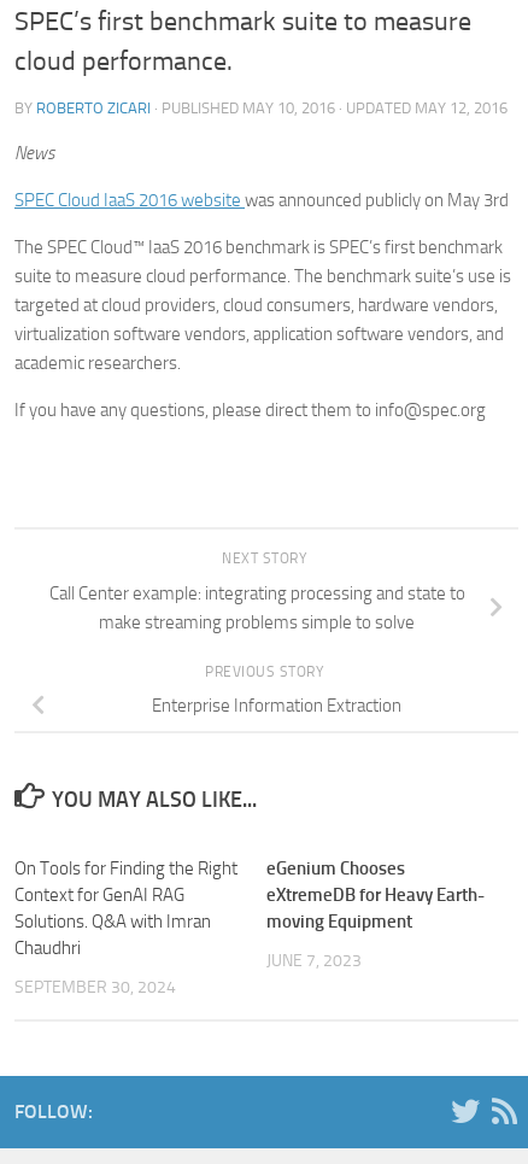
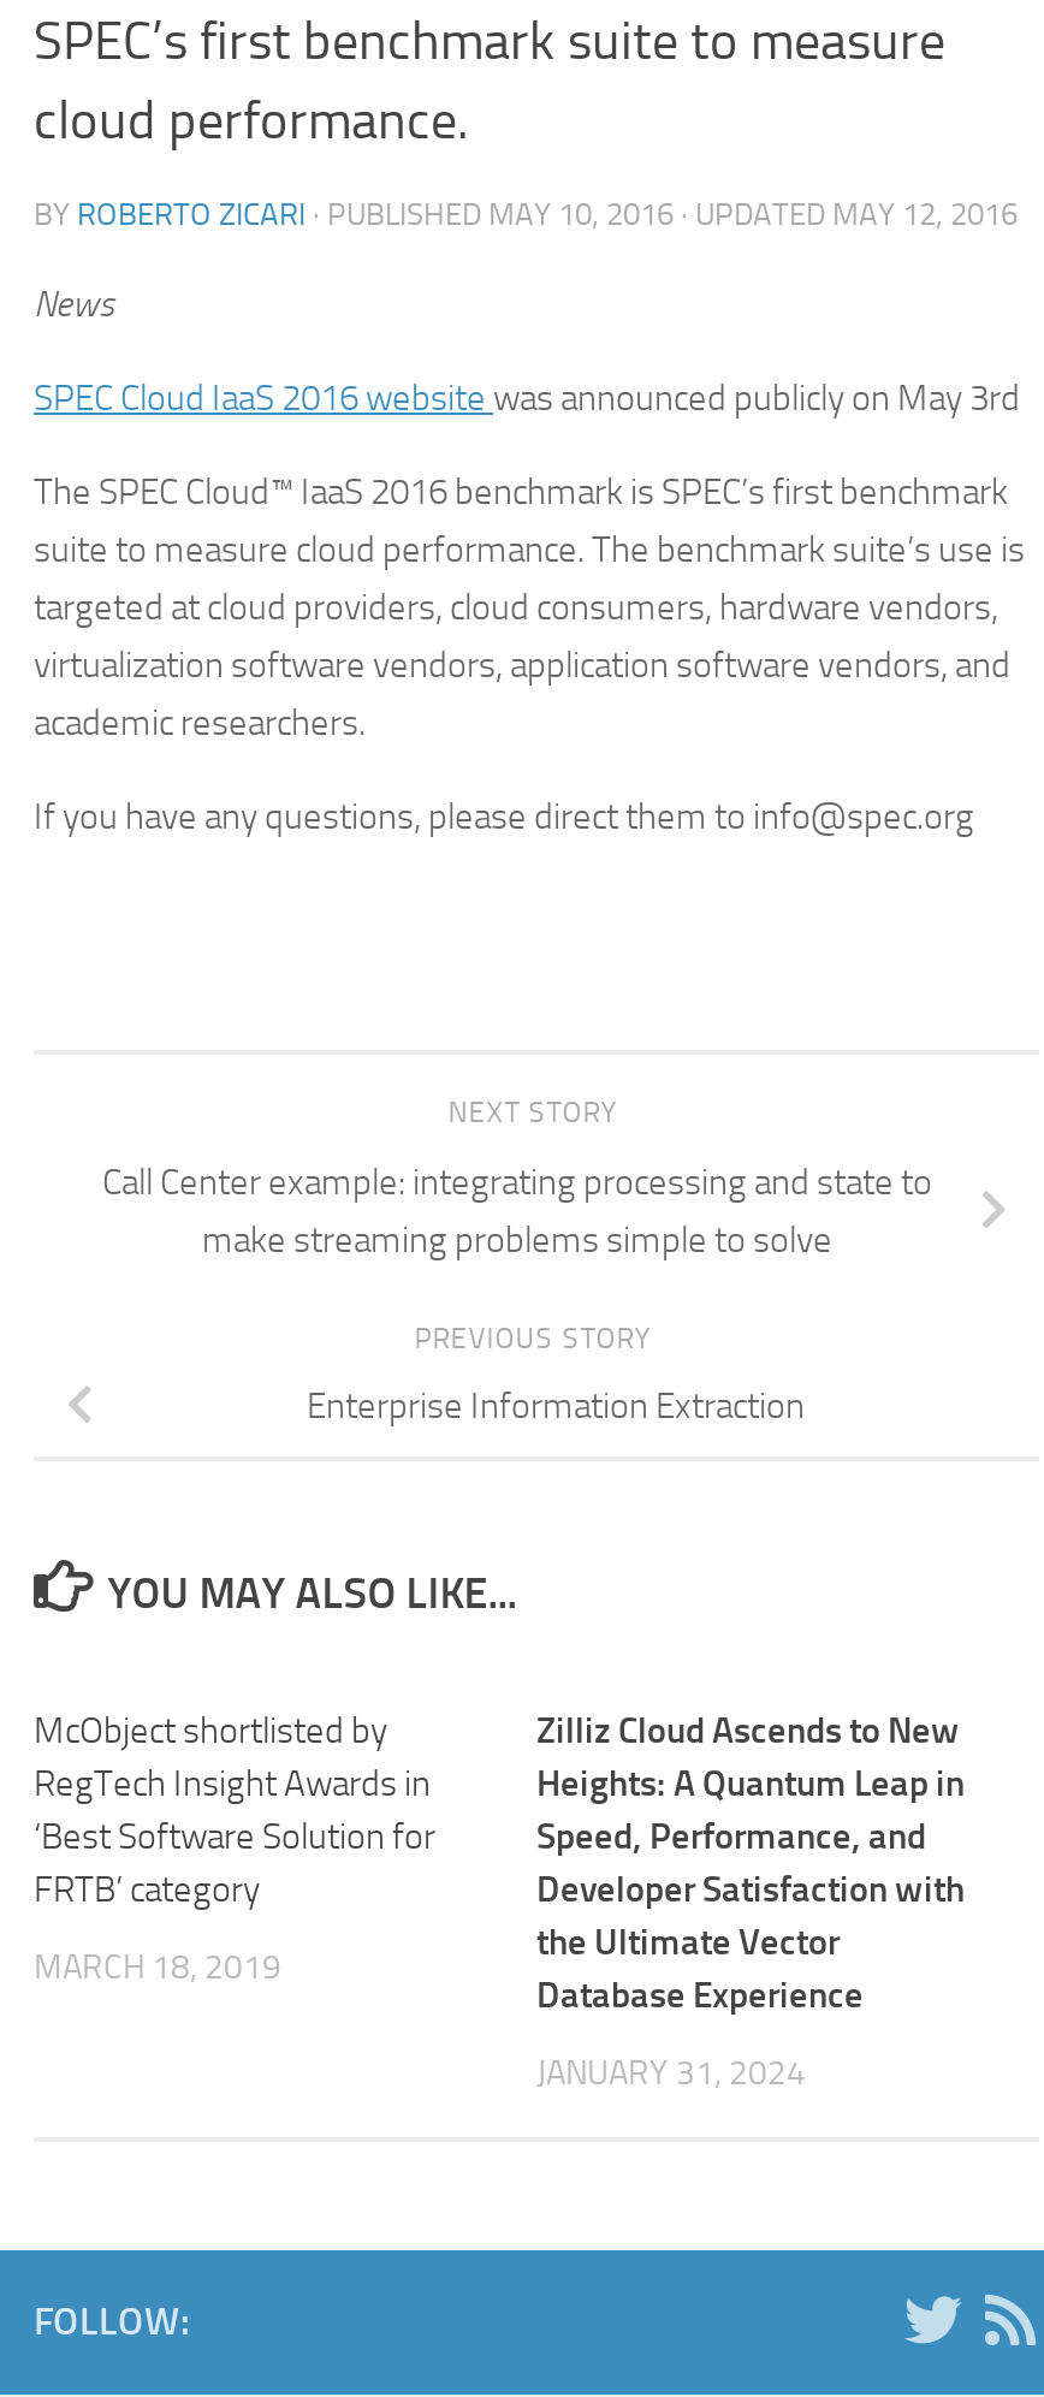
[14,857,237,958] On Tools for Finding the Right | Context for GenAI RAG | Solutions. Q&A with Imran | Chaudhri -> [34,1708,435,1910] McObject shortlisted by | RegTech Insight Awards in | ‘Best Software Solution for | FRTB’ category
[266,857,485,932] eGenium Chooses | eXtremeDB for Heavy Earth- | moving Equipment -> [536,1708,965,2016] Zilliz Cloud Ascends to New | Heights: A Quantum Leap in | Speed, Performance, and | Developer Satisfaction with | the Ultimate Vector | Database Experience
[266,950,362,970] JUNE 7, 2023 -> [536,2052,806,2093] JANUARY 31, 2024
[14,976,176,997] SEPTEMBER 30, 2024 -> [34,1946,281,1987] MARCH 18, 2019

